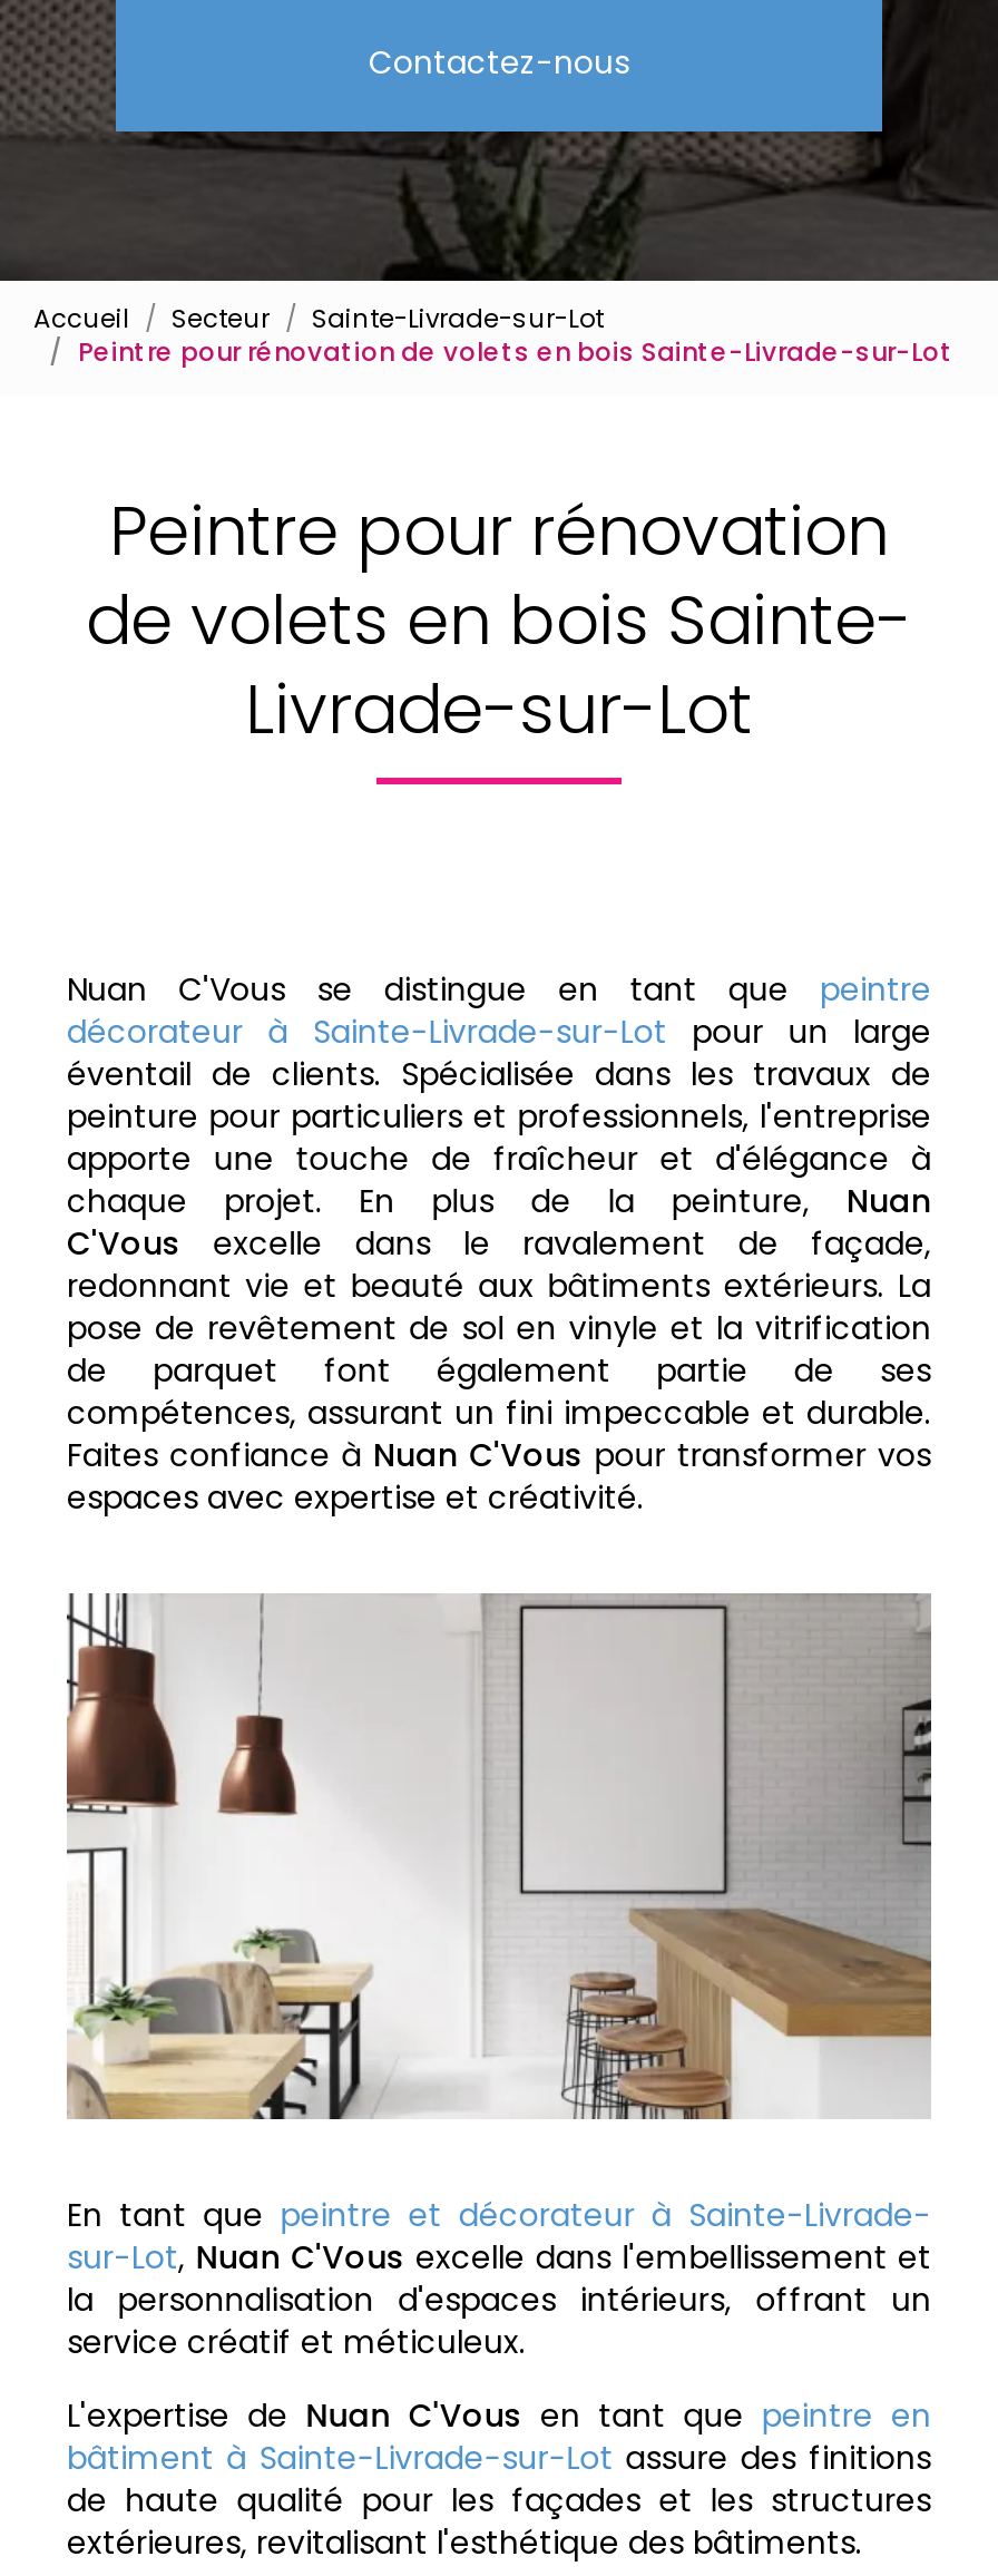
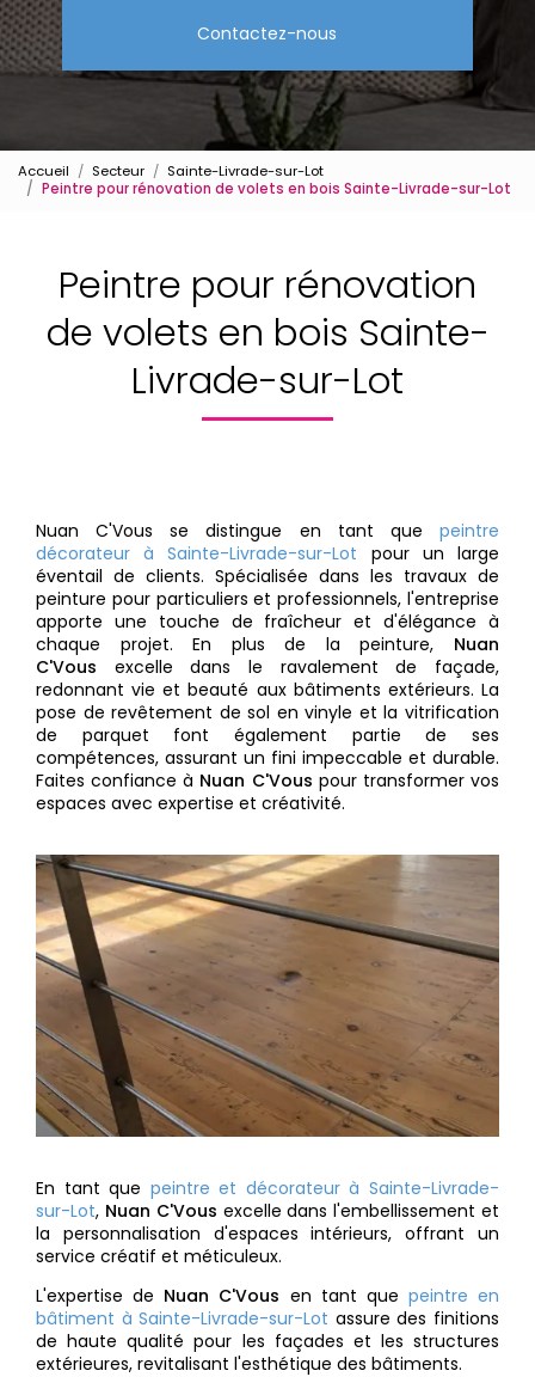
[67,1593,933,2121] [image] -> [35,853,500,1138] [image]

